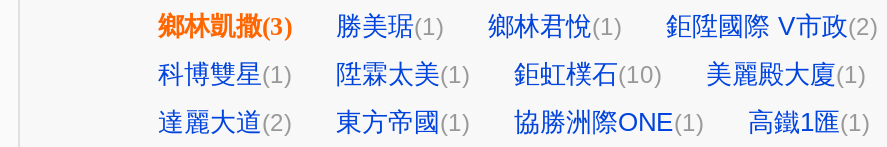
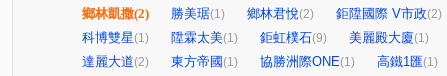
[158,11,292,41] 鄉林凱撒(3) -> [82,6,149,21] 鄉林凱撒(2)
[488,11,622,41] 鄉林君悅(1) -> [247,6,314,21] 鄉林君悅(2)
[158,59,866,89] 科博雙星(1) 陞霖太美(1) 鉅虹樸石(10) 美麗殿大廈(1) -> [82,30,429,45] 科博雙星(1) 陞霖太美(1) 鉅虹樸石(9) 美麗殿大廈(1)

